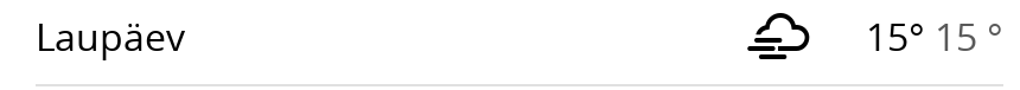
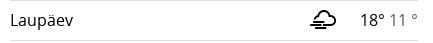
[866,11,1003,63] 15° 15 ° -> [360,9,418,31] 18° 11 °

